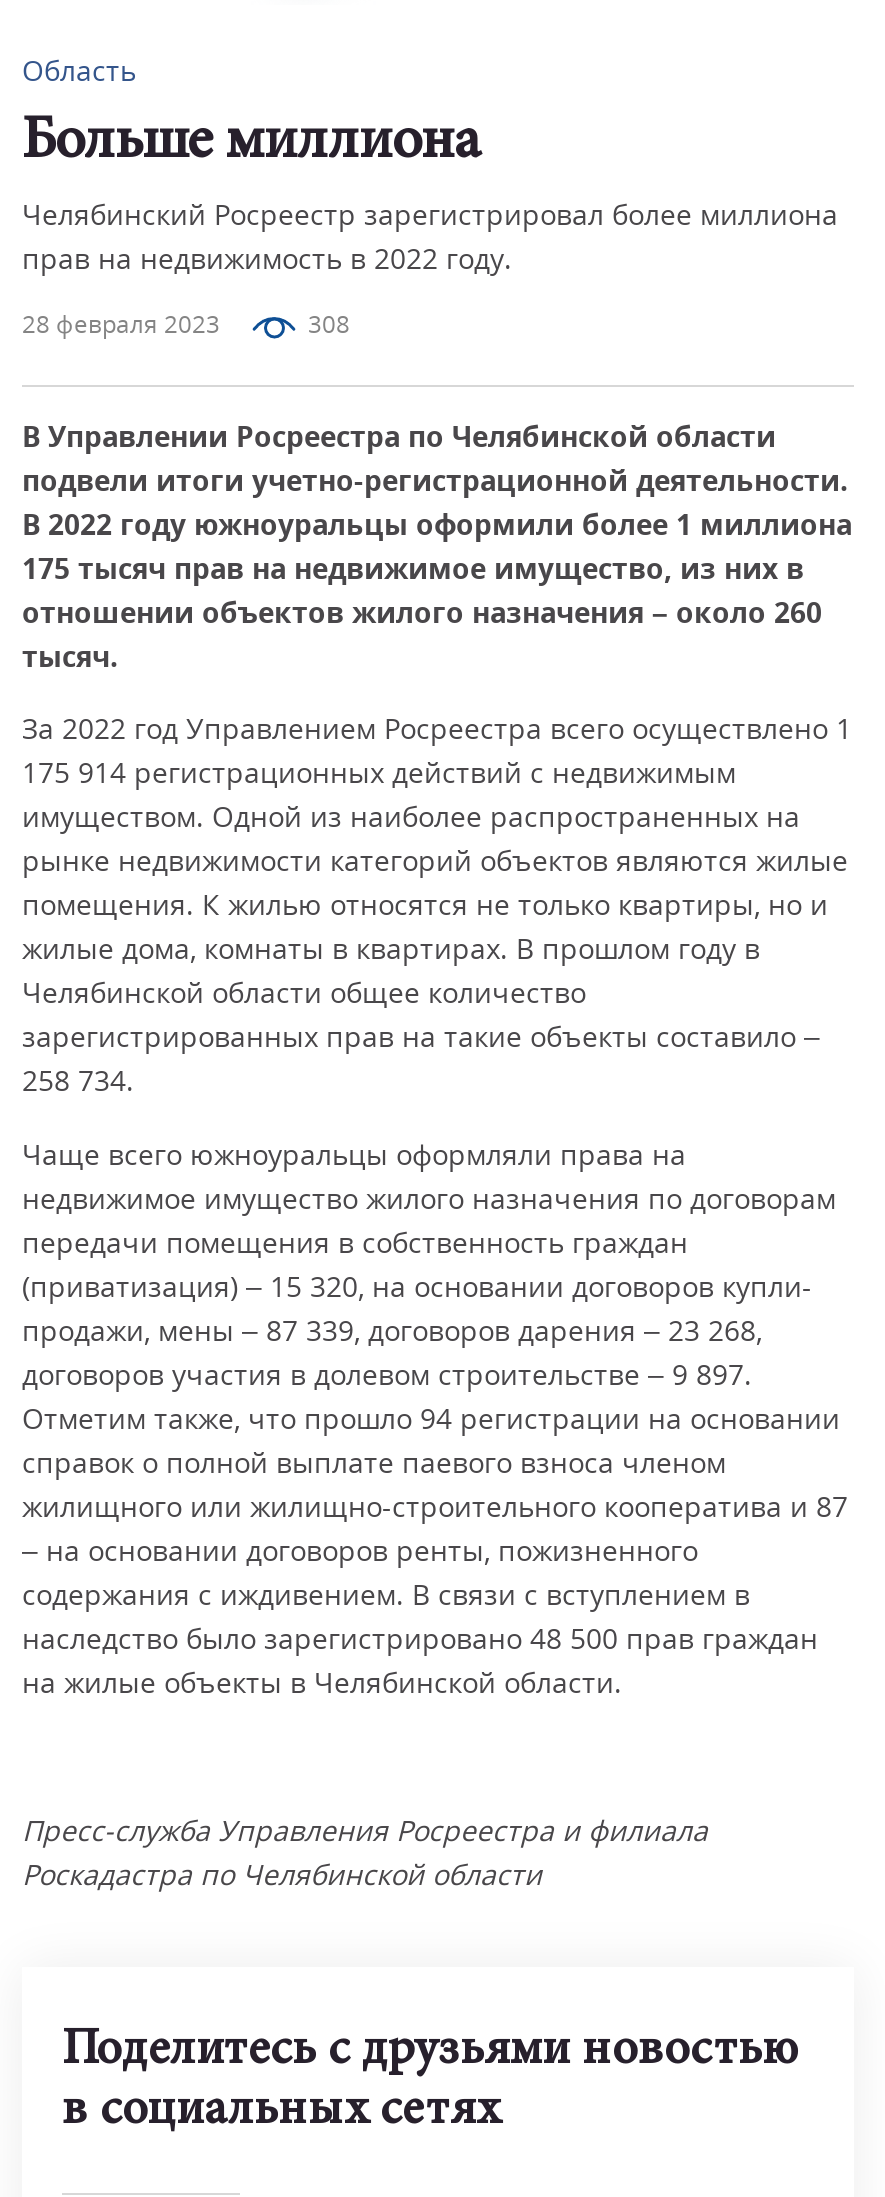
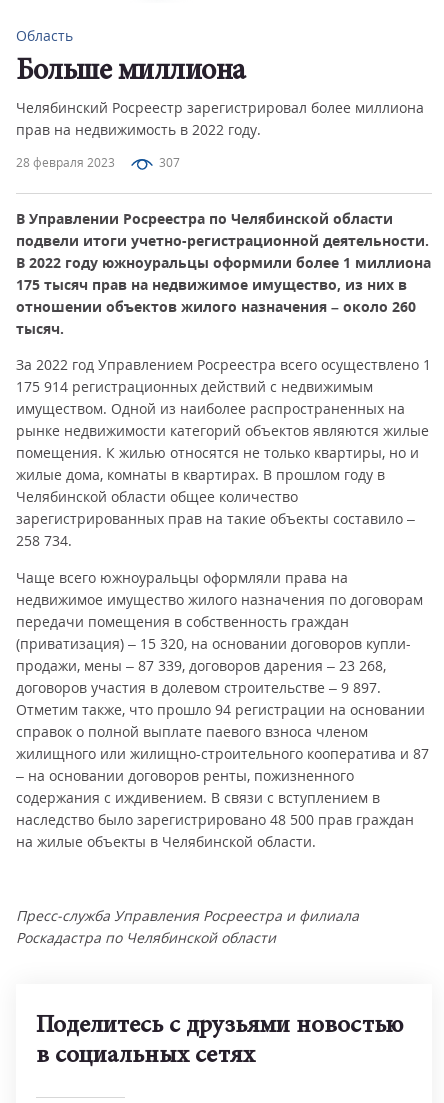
[308,307,350,341] 308 -> [159,154,180,171] 307

